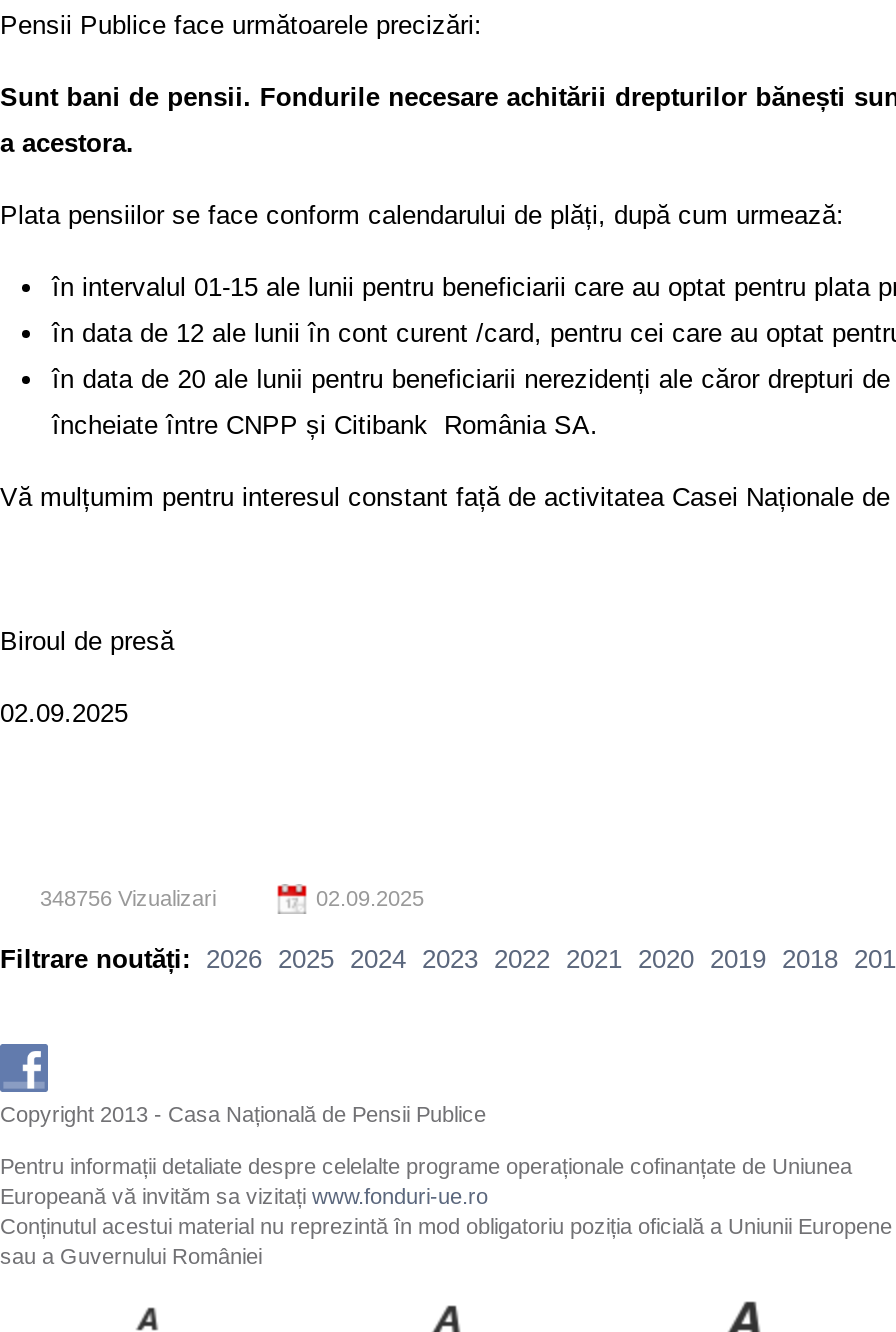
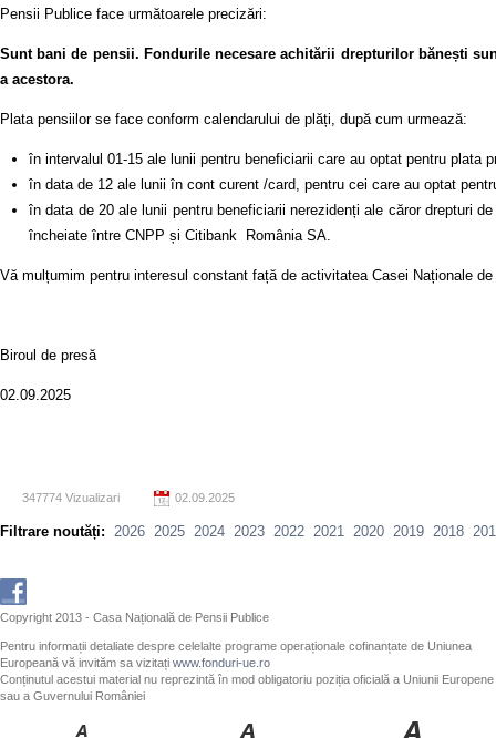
[40,886,216,910] 348756 Vizualizari -> [22,491,120,504] 347774 Vizualizari

